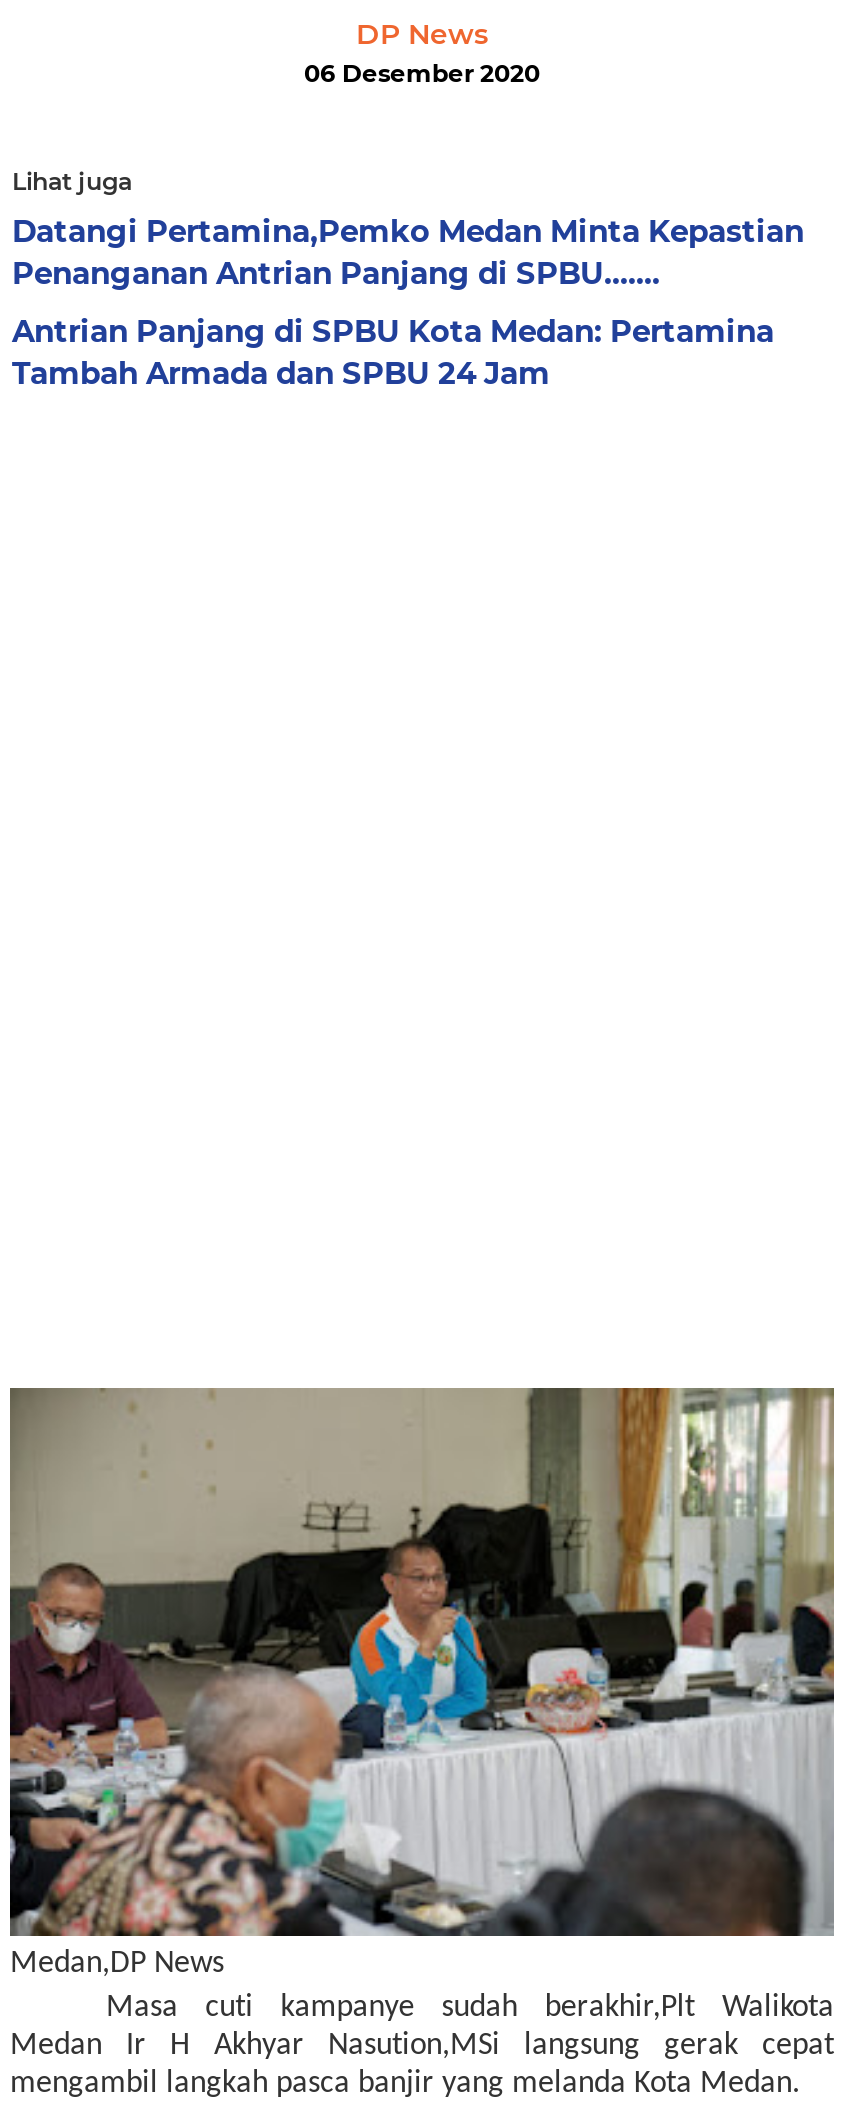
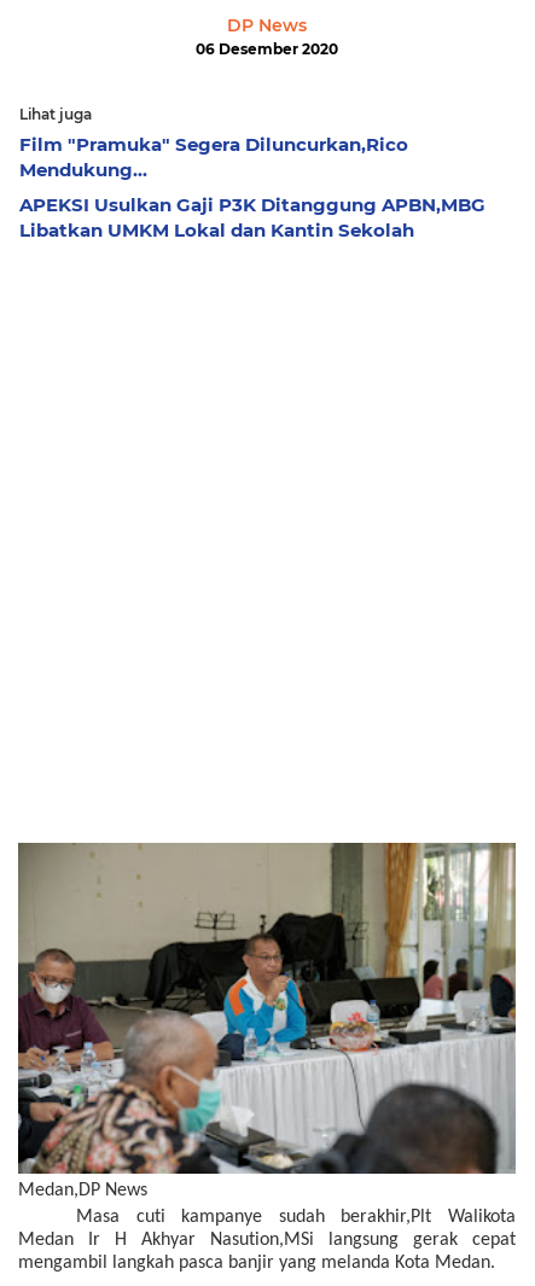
[12,212,804,292] Datangi Pertamina,Pemko Medan Minta Kepastian | Penanganan Antrian Panjang di SPBU....... -> [19,133,408,181] Film "Pramuka" Segera Diluncurkan,Rico | Mendukung...
[12,312,774,392] Antrian Panjang di SPBU Kota Medan: Pertamina | Tambah Armada dan SPBU 24 Jam -> [19,193,485,242] APEKSI Usulkan Gaji P3K Ditanggung APBN,MBG | Libatkan UMKM Lokal dan Kantin Sekolah

